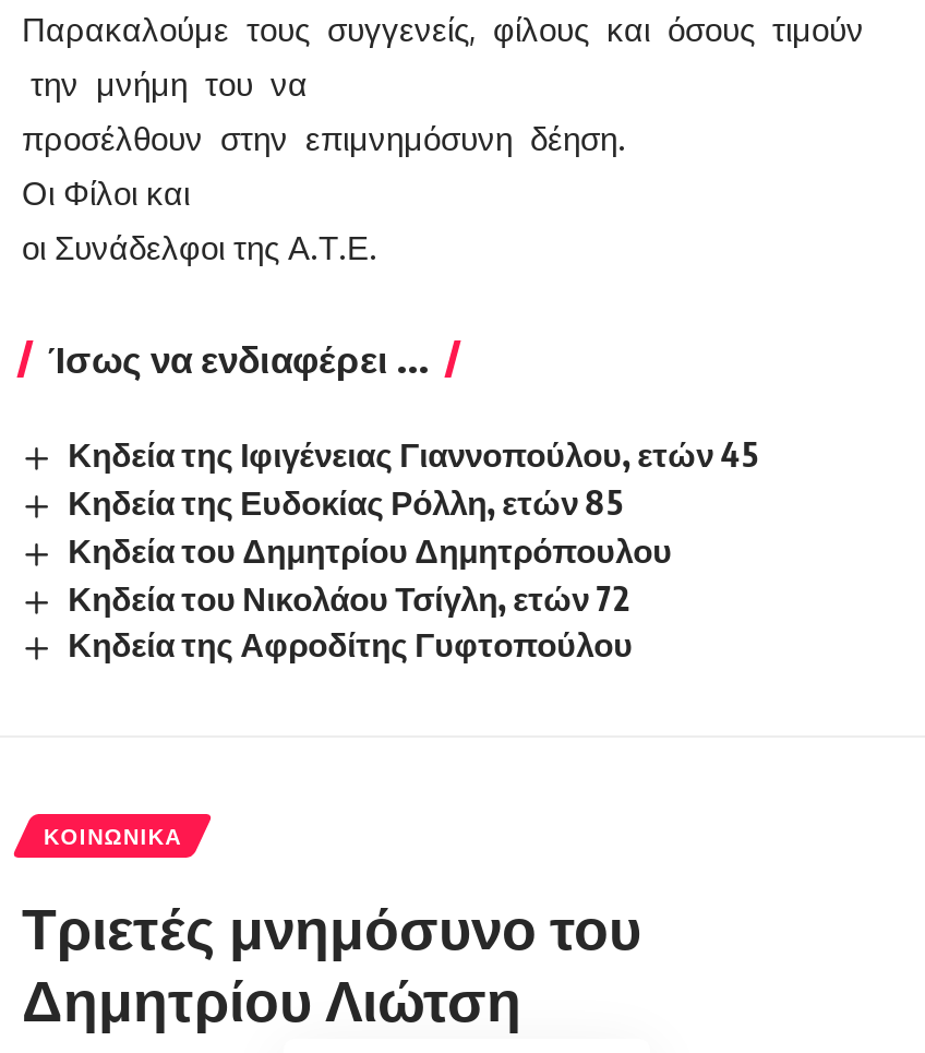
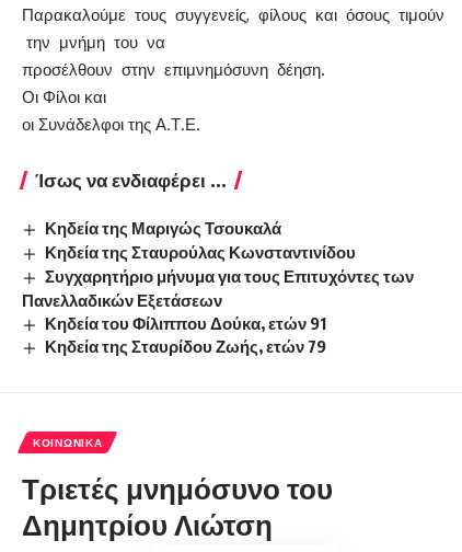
[68,434,759,664] Κηδεία της Ιφιγένειας Γιαννοπούλου, ετών 45 | Κηδεία της Ευδοκίας Ρόλλη, ετών 85 | Κηδεία του Δημητρίου Δημητρόπουλου | Κηδεία του Νικολάου Τσίγλη, ετών 72 | Κηδεία της Αφροδίτης Γυφτοπούλου -> [22,218,414,356] Κηδεία της Μαριγώς Τσουκαλά | Κηδεία της Σταυρούλας Κωνσταντινίδου | Συγχαρητήριο μήνυμα για τους Επιτυχόντες των | Πανελλαδικών Εξετάσεων | Κηδεία του Φίλιππου Δούκα, ετών 91 | Κηδεία της Σταυρίδου Ζωής, ετών 79

